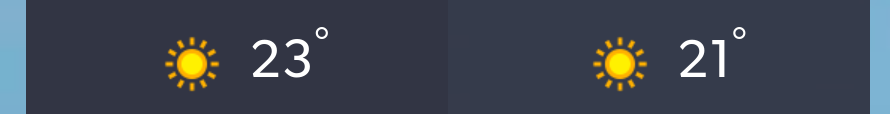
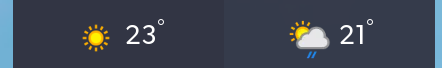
[580,30,658,104] [image] -> [289,20,330,59] [image]

